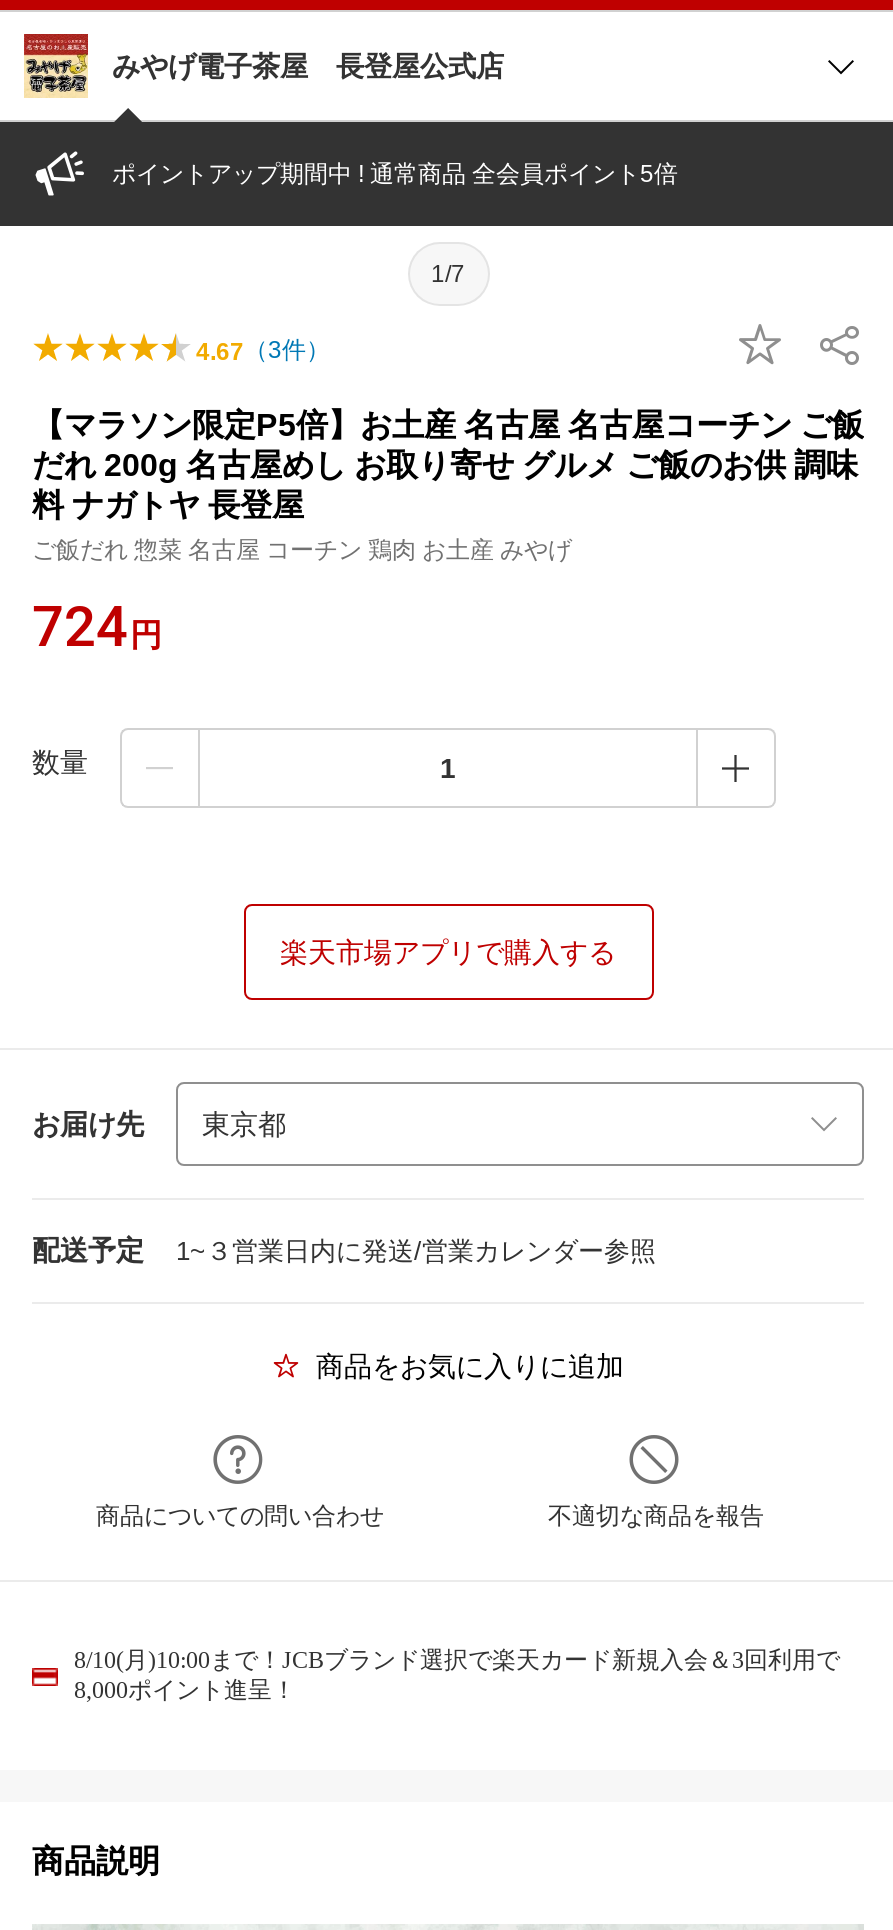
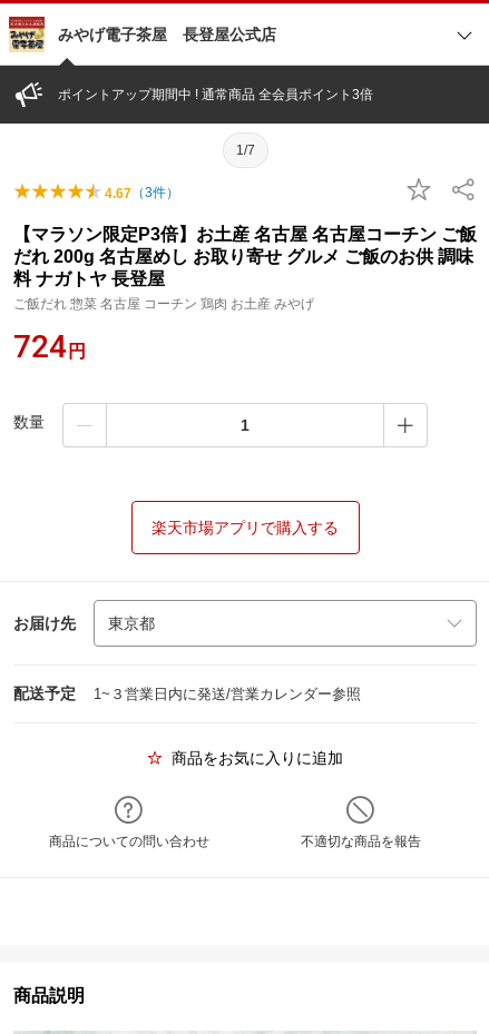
[112,160,678,188] ポイントアップ期間中 ! 通常商品 全会員ポイント5倍 -> [58,87,373,102] ポイントアップ期間中 ! 通常商品 全会員ポイント3倍
[32,408,864,442] 【マラソン限定P5倍】お土産 名古屋 名古屋コーチン ご飯 -> [13,225,477,244] 【マラソン限定P3倍】お土産 名古屋 名古屋コーチン ご飯
[74,1646,840,1704] 8/10(月)10:00まで！JCBブランド選択で楽天カード新規入会＆3回利用で | 8,000ポイント進呈！ -> none

